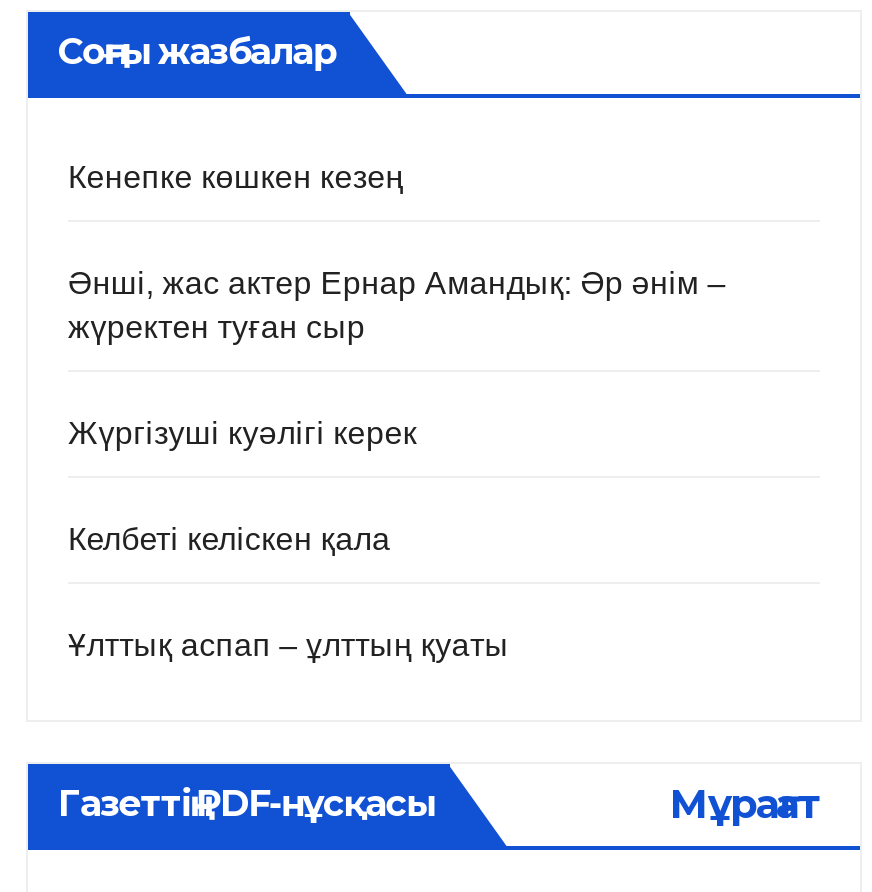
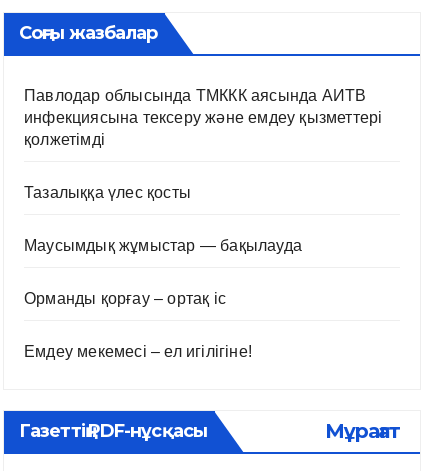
[68,160,404,194] Кенепке көшкен кезең -> [24,87,382,148] Павлодар облысында ТМККК аясында АИТВ | инфекциясына тексеру және емдеу қызметтері | қолжетімді
[68,266,726,344] Әнші, жас актер Ернар Амандық: Әр әнім – | жүректен туған сыр -> [24,184,191,201] Тазалыққа үлес қосты
[68,416,417,450] Жүргізуші куәлігі керек -> [24,237,302,254] Маусымдық жұмыстар — бақылауда
[68,522,390,556] Келбеті келіскен қала -> [24,290,226,307] Орманды қорғау – ортақ іс
[68,628,509,662] Ұлттық аспап – ұлттың қуаты -> [24,343,252,360] Емдеу мекемесі – ел игілігіне!

